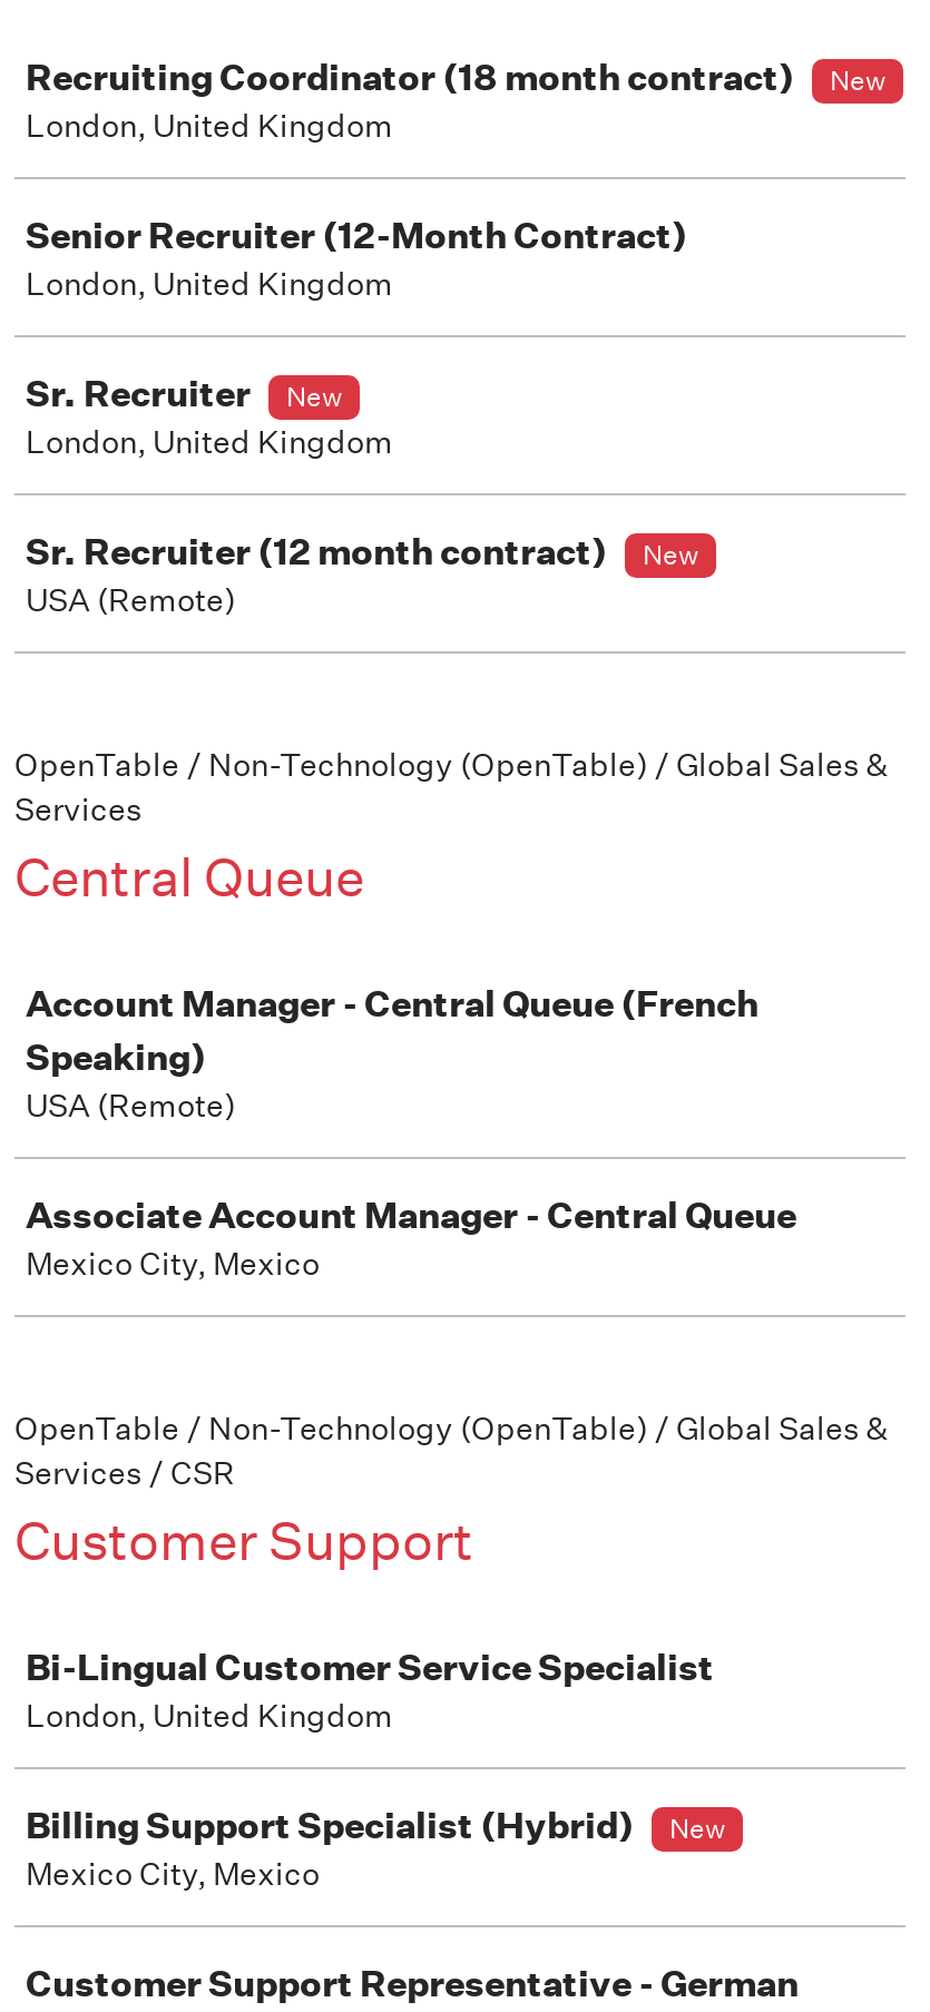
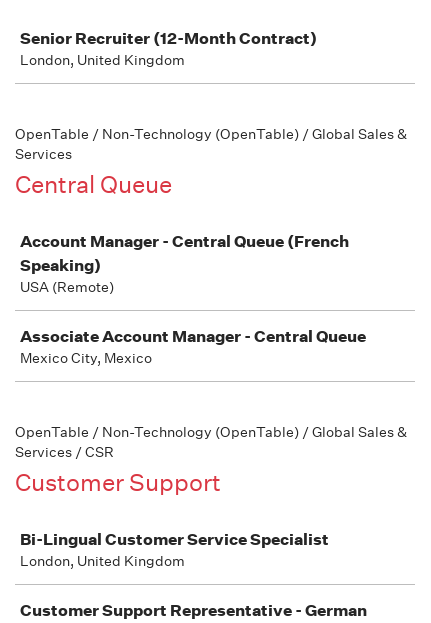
[26,55,885,146] Recruiting Coordinator (18 month contract) | New | London, United Kingdom -> none
[26,371,698,620] Sr. Recruiter | New | London, United Kingdom | Sr. Recruiter (12 month contract) | New | USA (Remote) -> none
[26,1803,725,1894] Billing Support Specialist (Hybrid) | New | Mexico City, Mexico -> none

